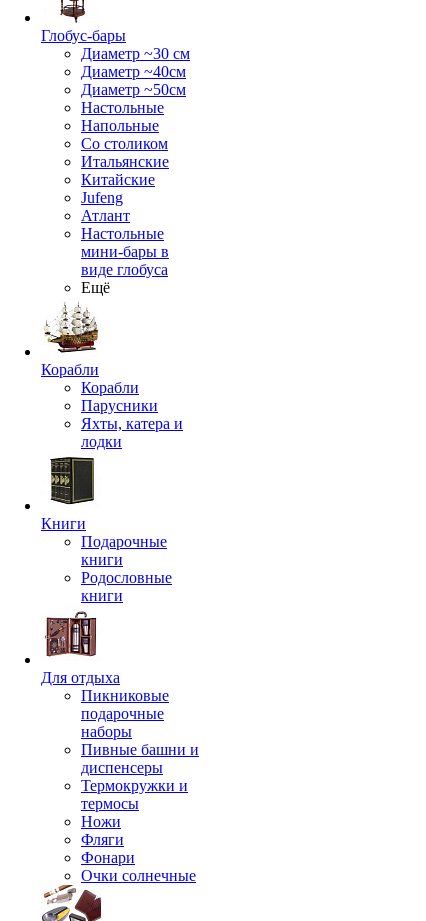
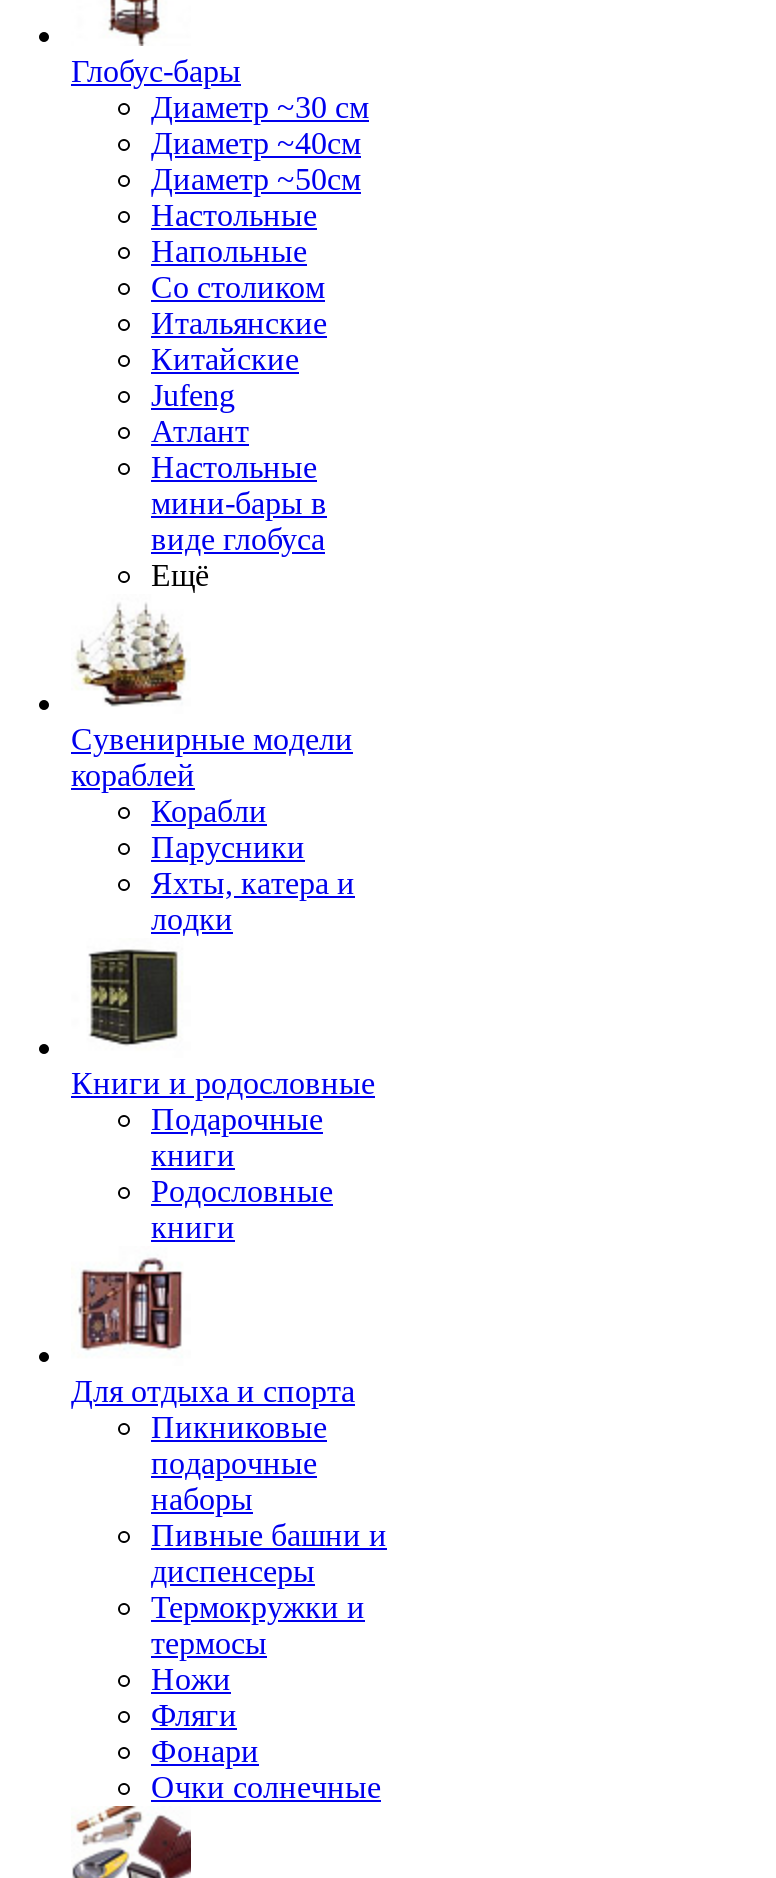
[41,361,99,378] Корабли -> [71,722,353,792] Сувенирные модели | кораблей
[41,515,86,532] Книги -> [71,1066,375,1100] Книги и родословные
[41,669,120,686] Для отдыха -> [71,1374,355,1408] Для отдыха и спорта

